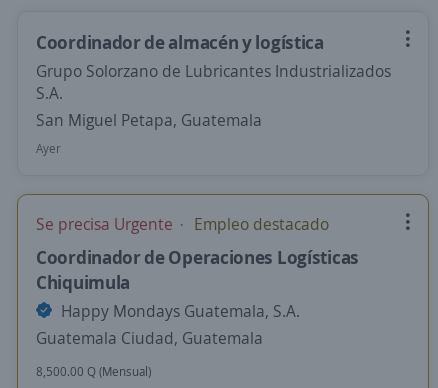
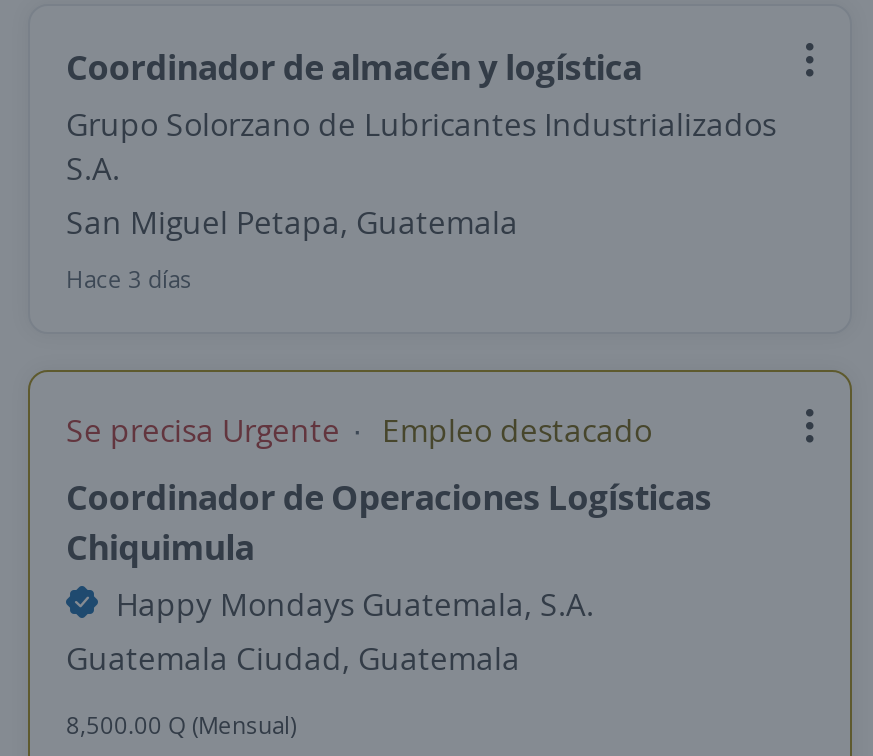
[36,140,61,157] Ayer -> [66,262,192,296] Hace 3 días

